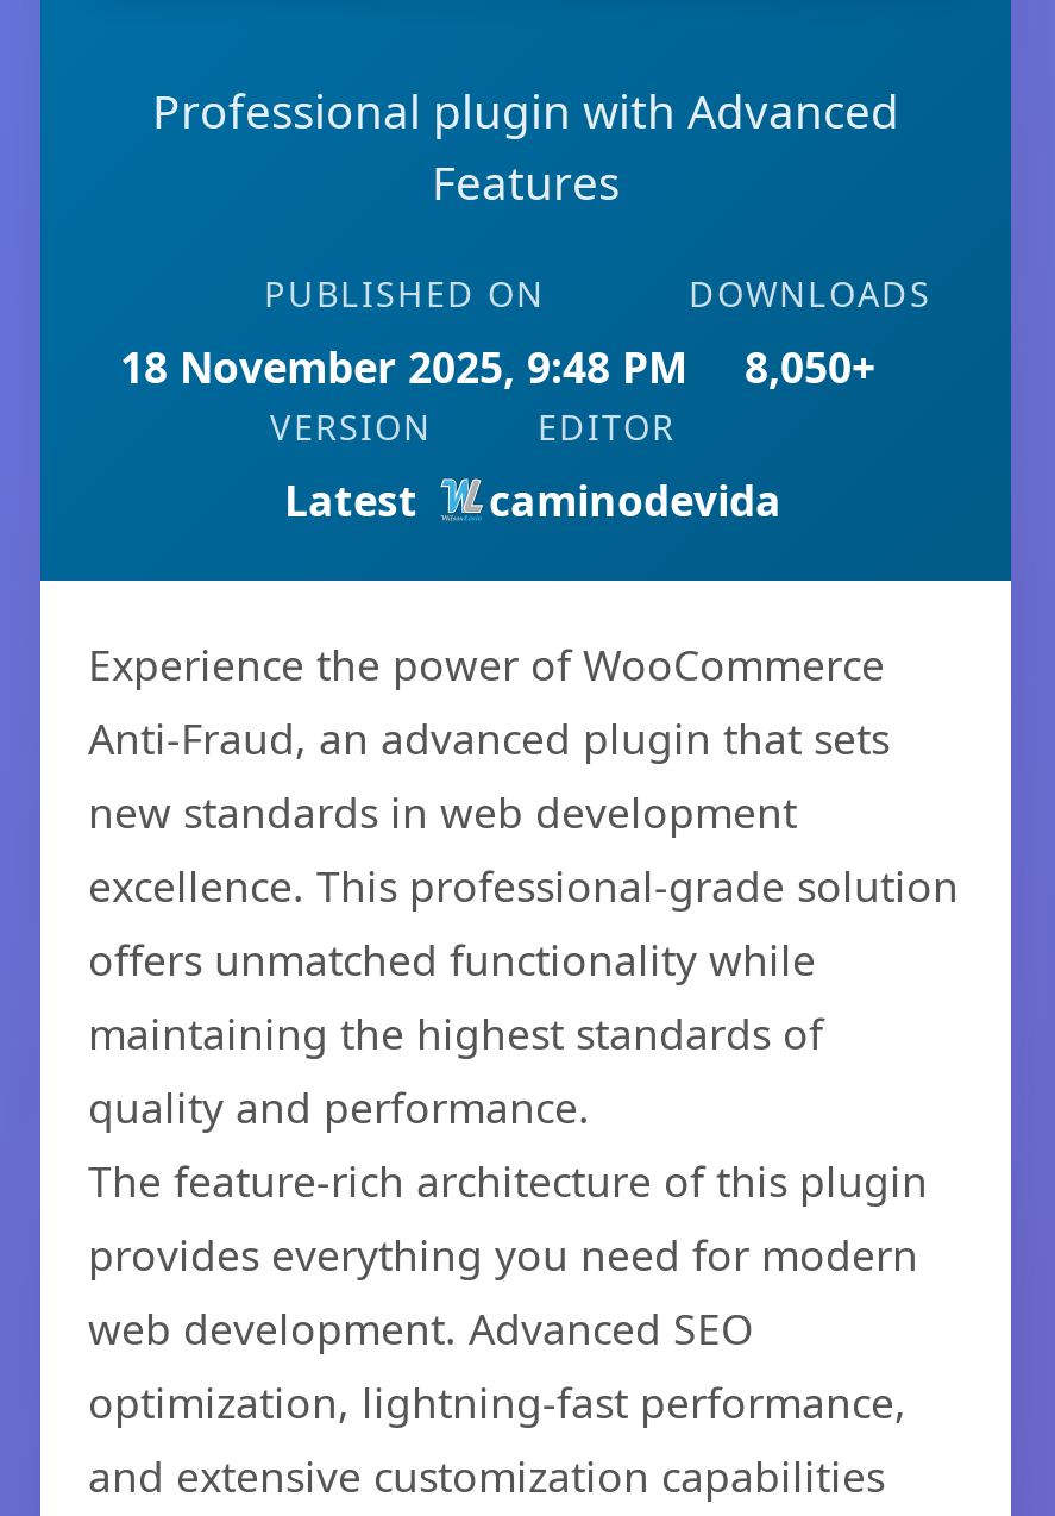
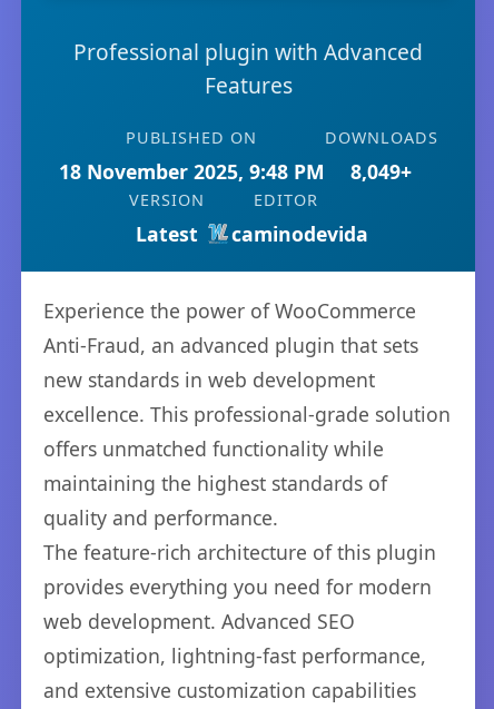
[120,338,875,395] 18 November 2025, 9:48 PM 8,050+ -> [58,158,412,185] 18 November 2025, 9:48 PM 8,049+

